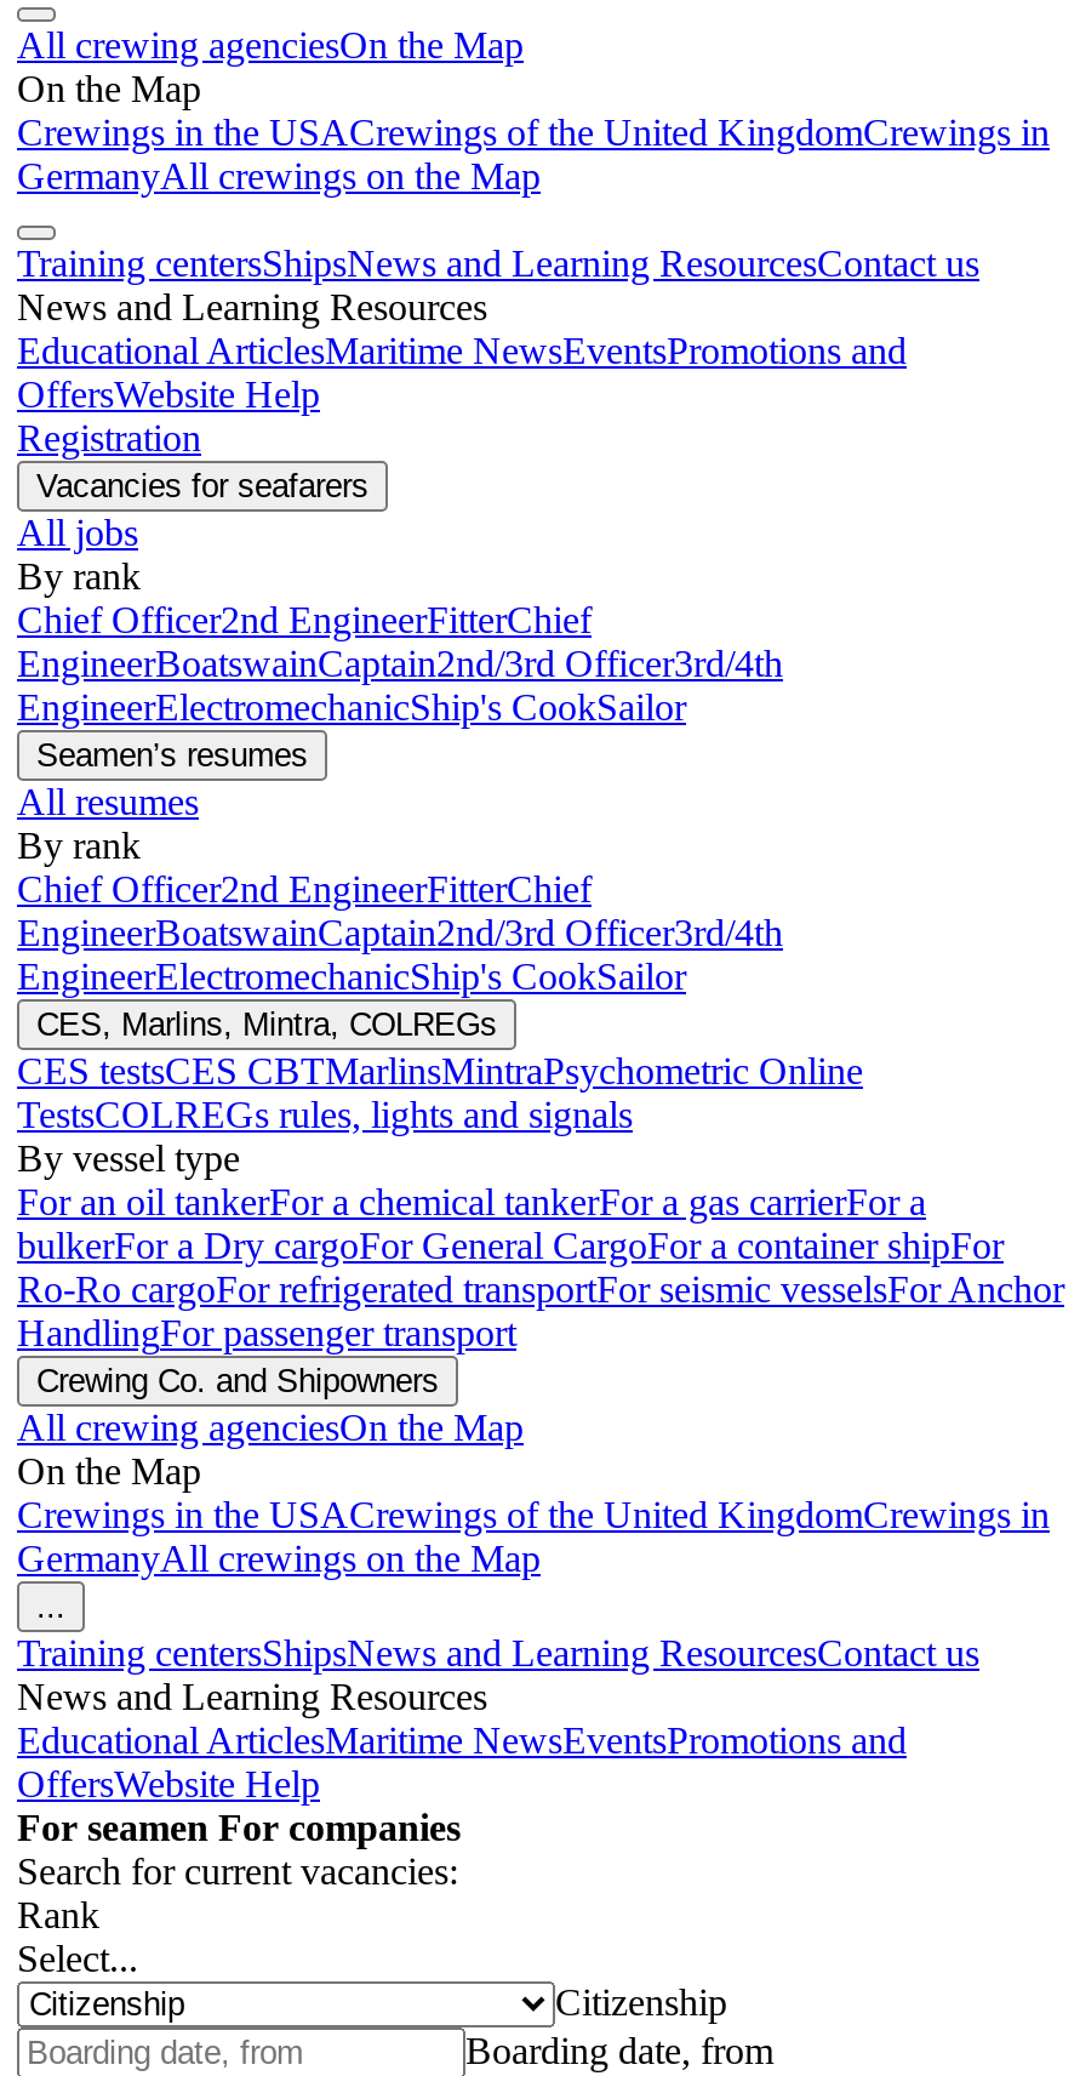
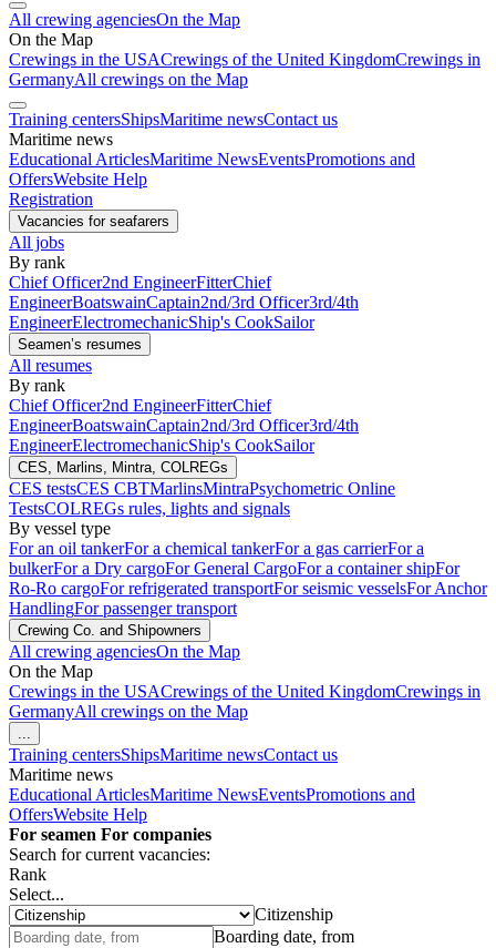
[17,243,979,327] Training centersShipsNews and Learning ResourcesContact us | News and Learning Resources -> [9,110,338,149] Training centersShipsMaritime newsContact us | Maritime news
[17,1632,979,1717] Training centersShipsNews and Learning ResourcesContact us | News and Learning Resources -> [9,745,338,784] Training centersShipsMaritime newsContact us | Maritime news

